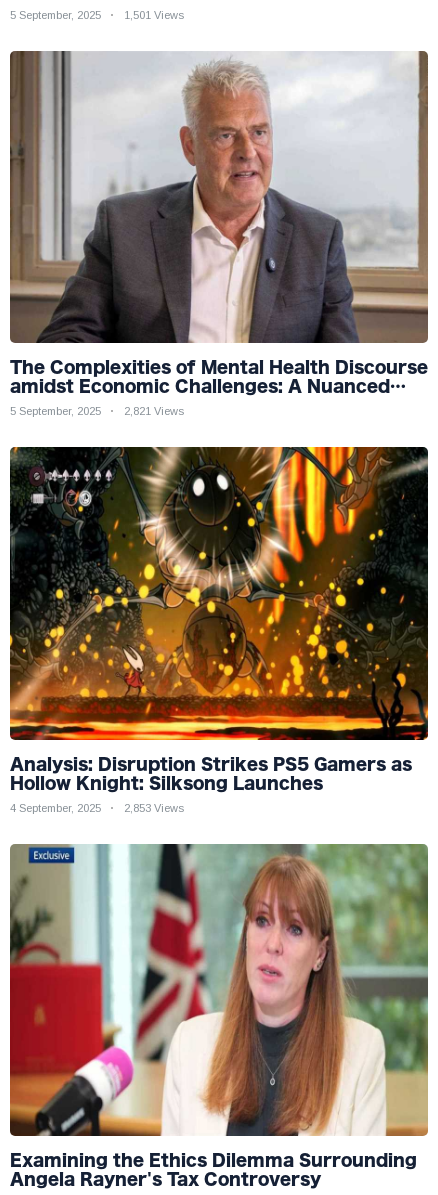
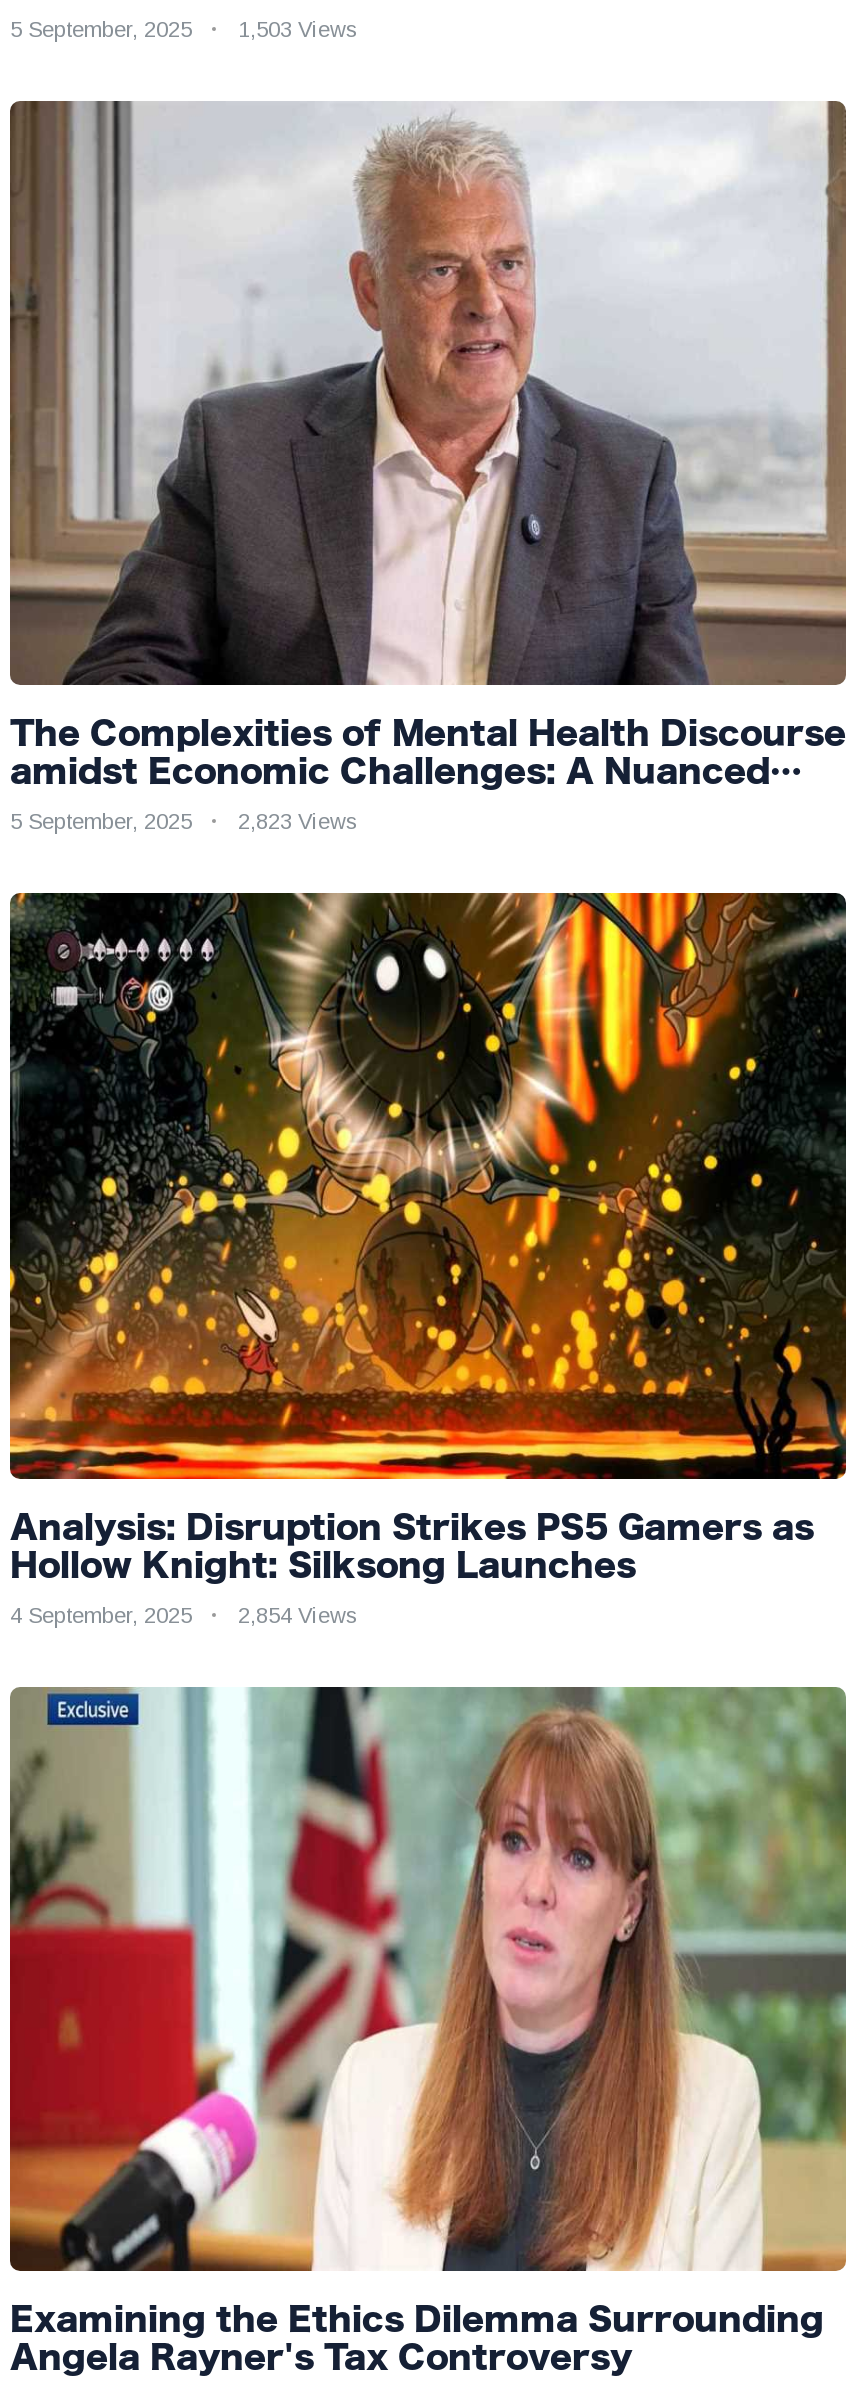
[10,8,184,20] 5 September, 2025 1,501 Views -> [10,16,358,40] 5 September, 2025 1,503 Views
[124,405,184,417] 2,821 Views -> [238,809,358,833] 2,823 Views
[10,802,184,814] 4 September, 2025 2,853 Views -> [10,1602,358,1626] 4 September, 2025 2,854 Views

